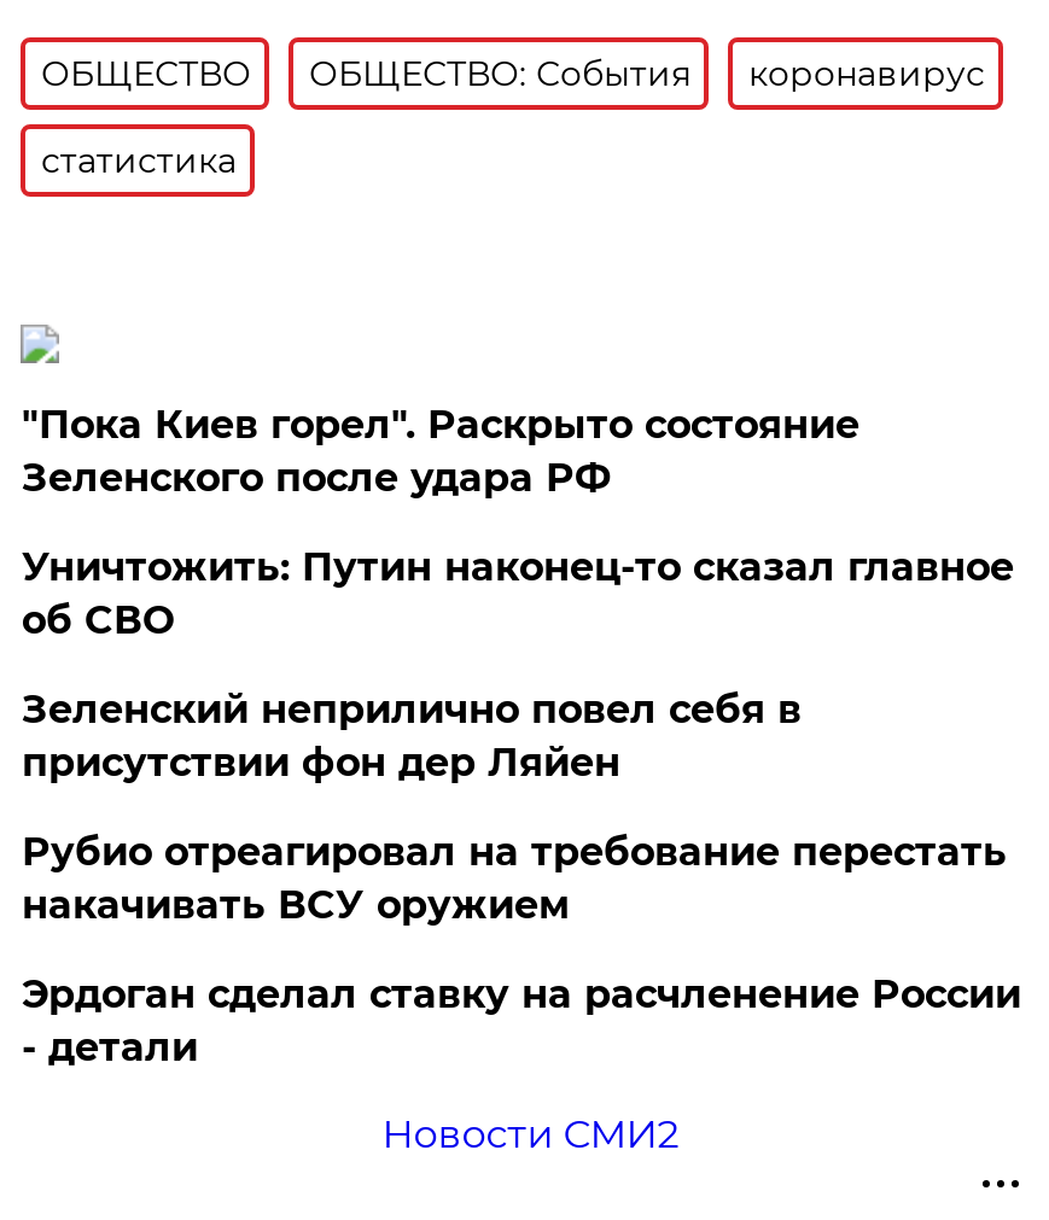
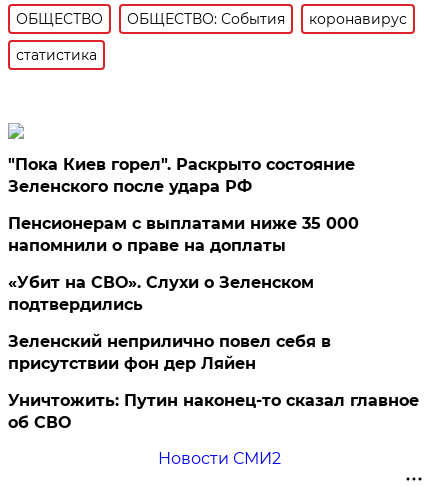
none -> [8,214,359,314] Пенсионерам с выплатами ниже 35 000 | напомнили о праве на доплаты | «Убит на СВО». Слухи о Зеленском | подтвердились
moved [21,544,1014,643] -> [8,391,419,432]: Уничтожить: Путин наконец-то сказал главное | об СВО
moved [21,687,801,786] -> [8,332,331,373]: Зеленский неприлично повел cебя в | присутствии фон дер Ляйен
[21,829,1021,1070] Рубио отреагировал на требование перестать | накачивать ВСУ оружием | Эрдоган сделал ставку на расчленение России | - детали -> none

